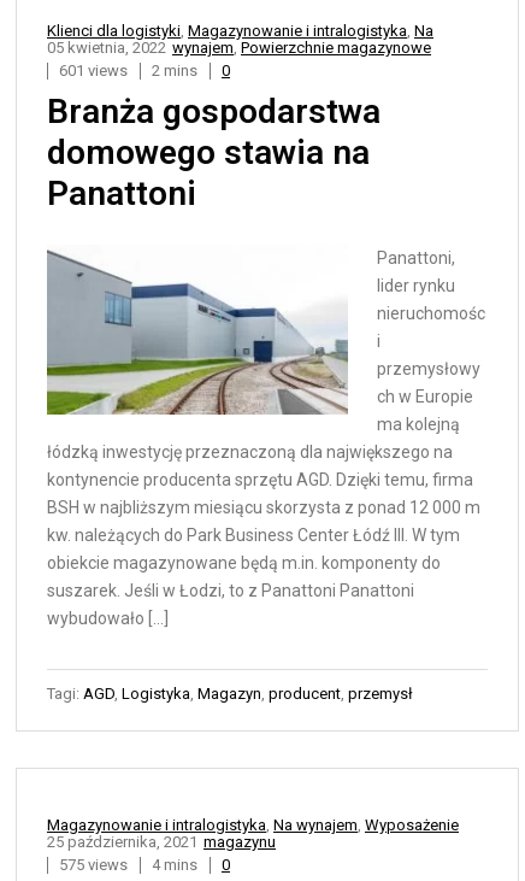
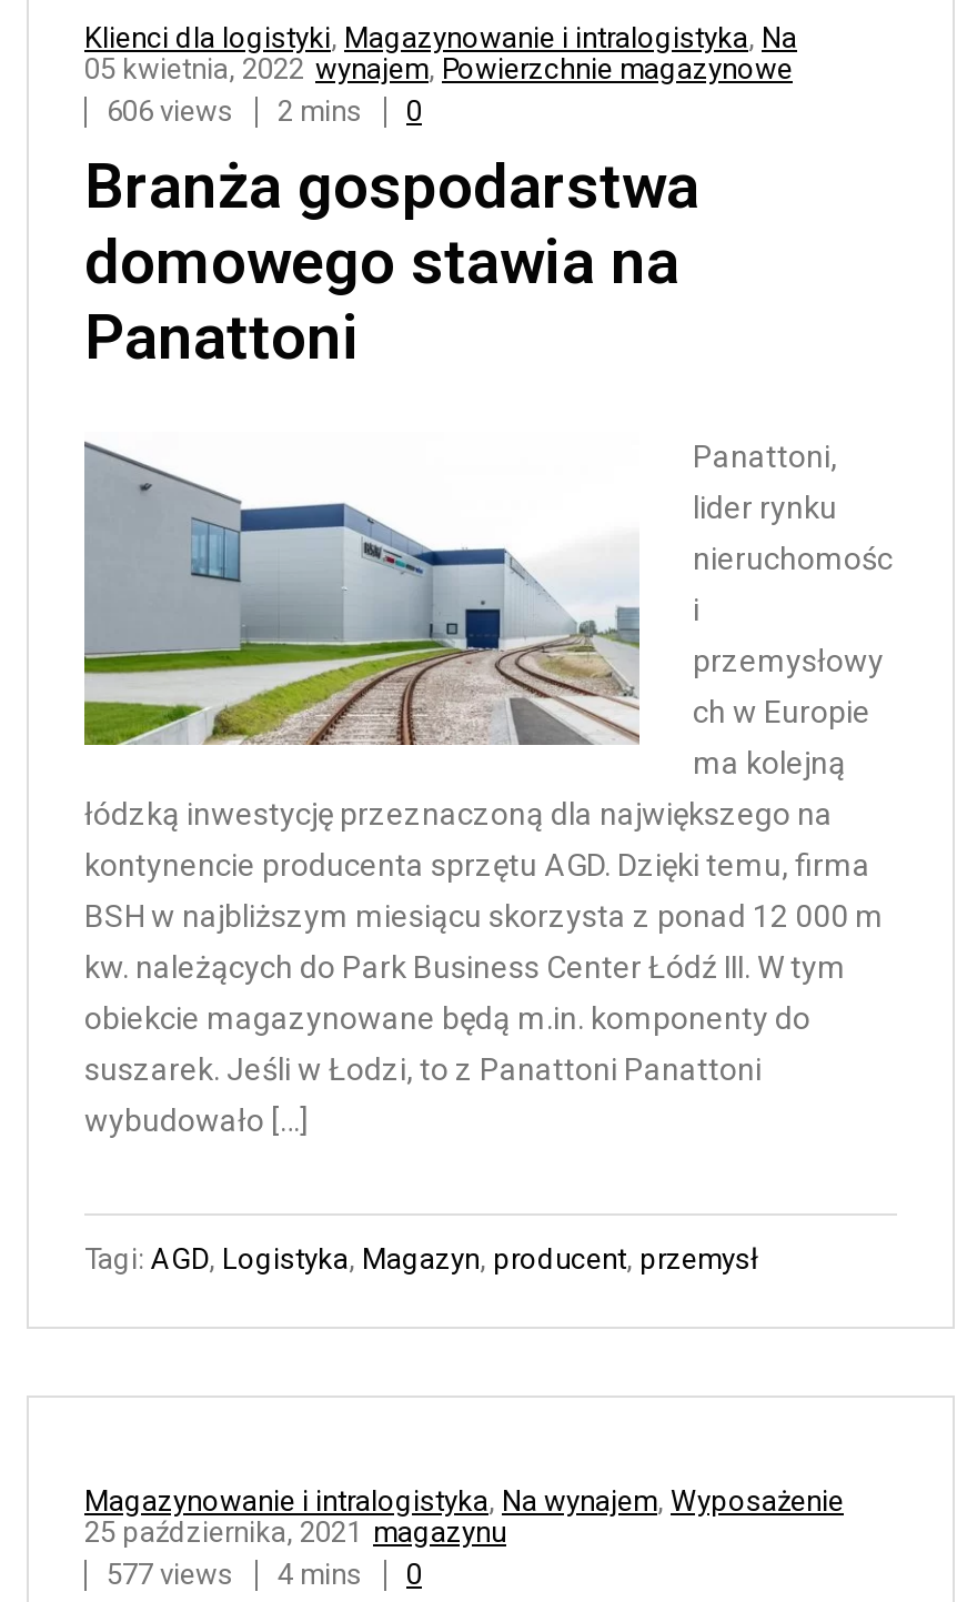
[59,62,230,80] 601 views 2 mins 0 -> [107,95,422,129] 606 views 2 mins 0
[59,856,230,874] 575 views 4 mins 0 -> [107,1558,422,1592] 577 views 4 mins 0

